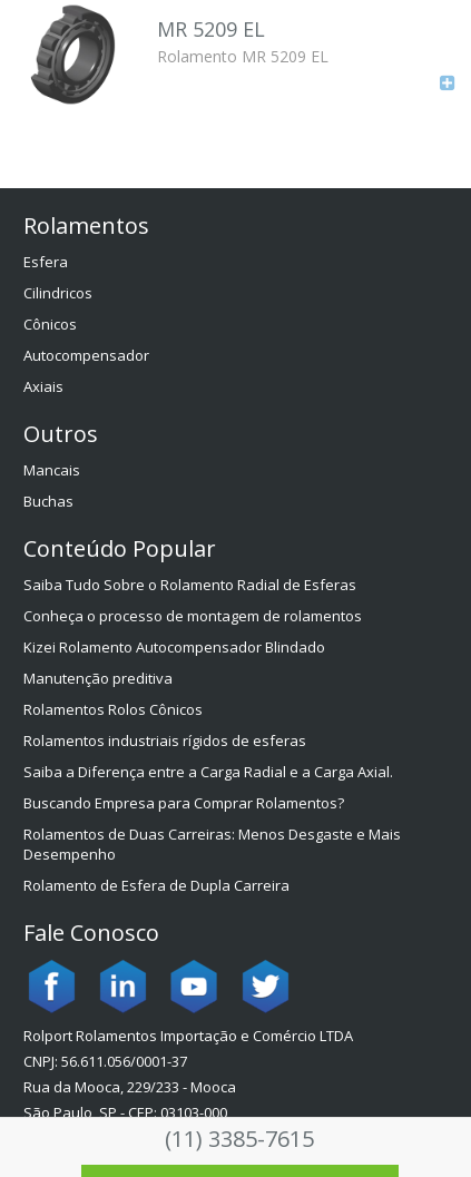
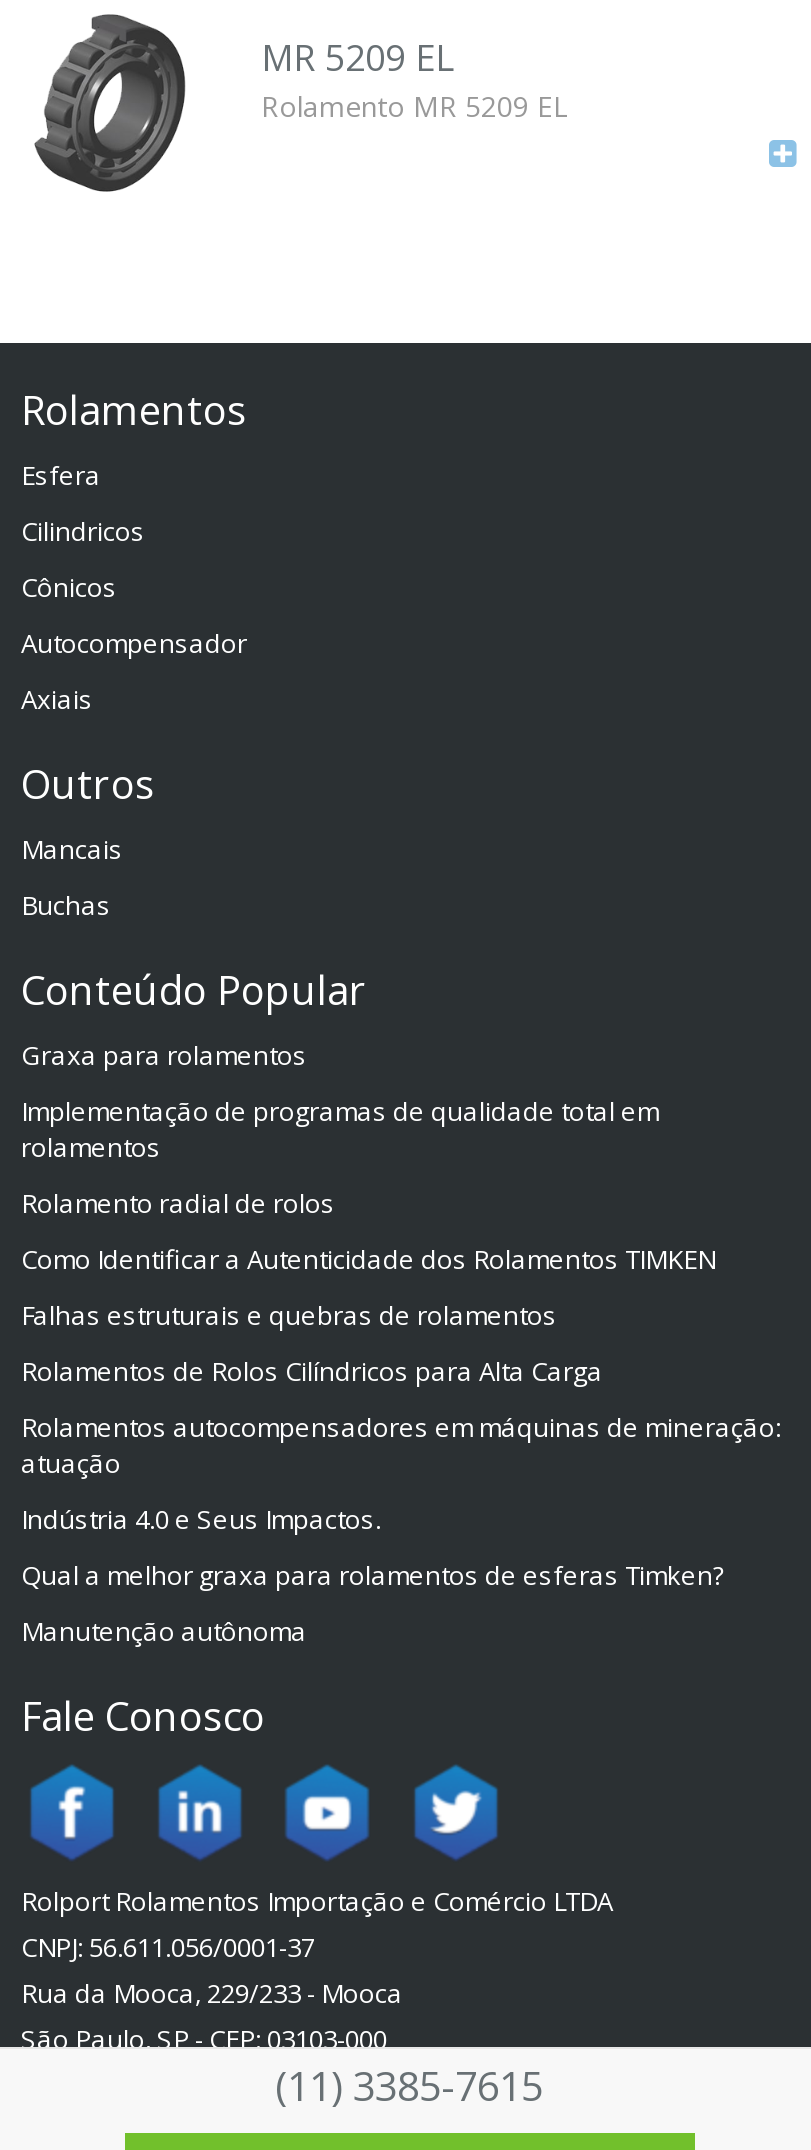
[23,575,356,595] Saiba Tudo Sobre o Rolamento Radial de Esferas -> [21,1037,307,1073] Graxa para rolamentos
[23,606,362,626] Conheça o processo de montagem de rolamentos -> [21,1093,659,1165] Implementação de programas de qualidade total em | rolamentos
[23,637,325,657] Kizei Rolamento Autocompensador Blindado -> [21,1185,335,1221] Rolamento radial de rolos
[23,668,173,688] Manutenção preditiva -> [21,1241,715,1277] Como Identificar a Autenticidade dos Rolamentos TIMKEN
[23,700,203,720] Rolamentos Rolos Cônicos -> [21,1297,557,1333] Falhas estruturais e quebras de rolamentos
[23,731,306,751] Rolamentos industriais rígidos de esferas -> [21,1353,603,1389] Rolamentos de Rolos Cilíndricos para Alta Carga
[23,762,393,782] Saiba a Diferença entre a Carga Radial e a Carga Axial. -> [21,1409,781,1481] Rolamentos autocompensadores em máquinas de mineração: | atuação
[23,793,344,813] Buscando Empresa para Comprar Rolamentos? -> [21,1501,381,1537] Indústria 4.0 e Seus Impactos.
[23,824,401,864] Rolamentos de Duas Carreiras: Menos Desgaste e Mais | Desempenho -> [21,1557,725,1593] Qual a melhor graxa para rolamentos de esferas Timken?
[23,875,290,895] Rolamento de Esfera de Dupla Carreira -> [21,1613,307,1649] Manutenção autônoma

